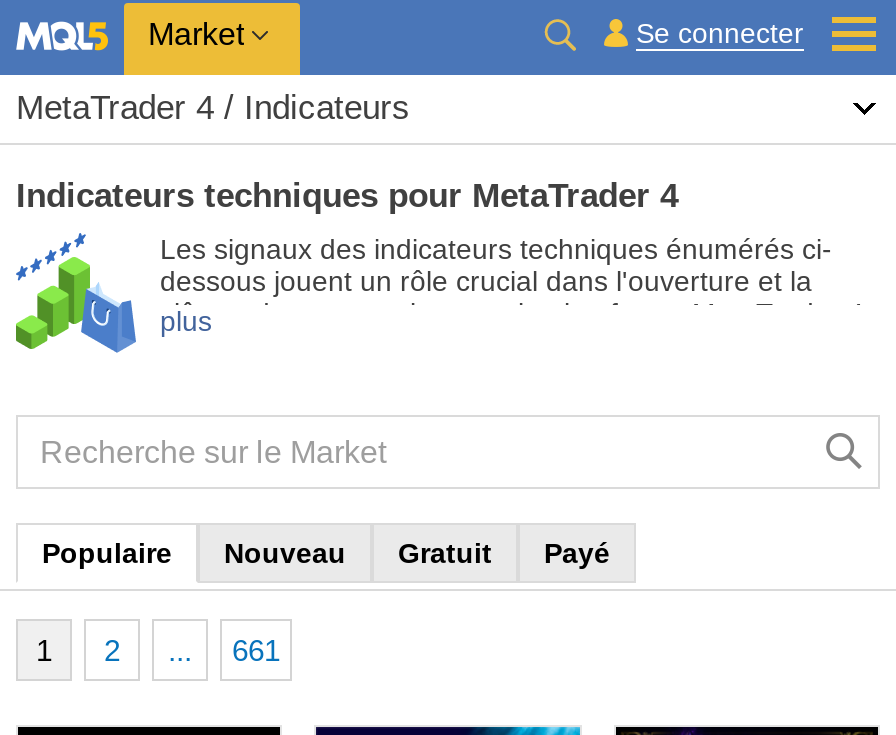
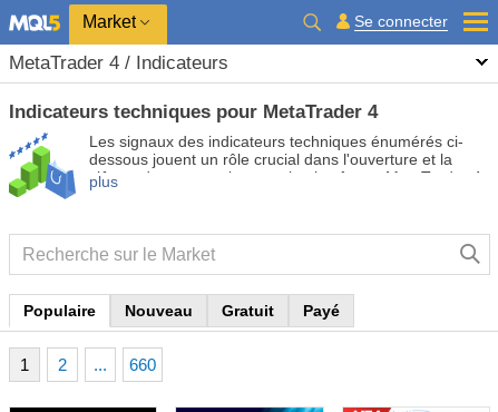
[232,633,280,667] 661 -> [129,355,156,374] 660

